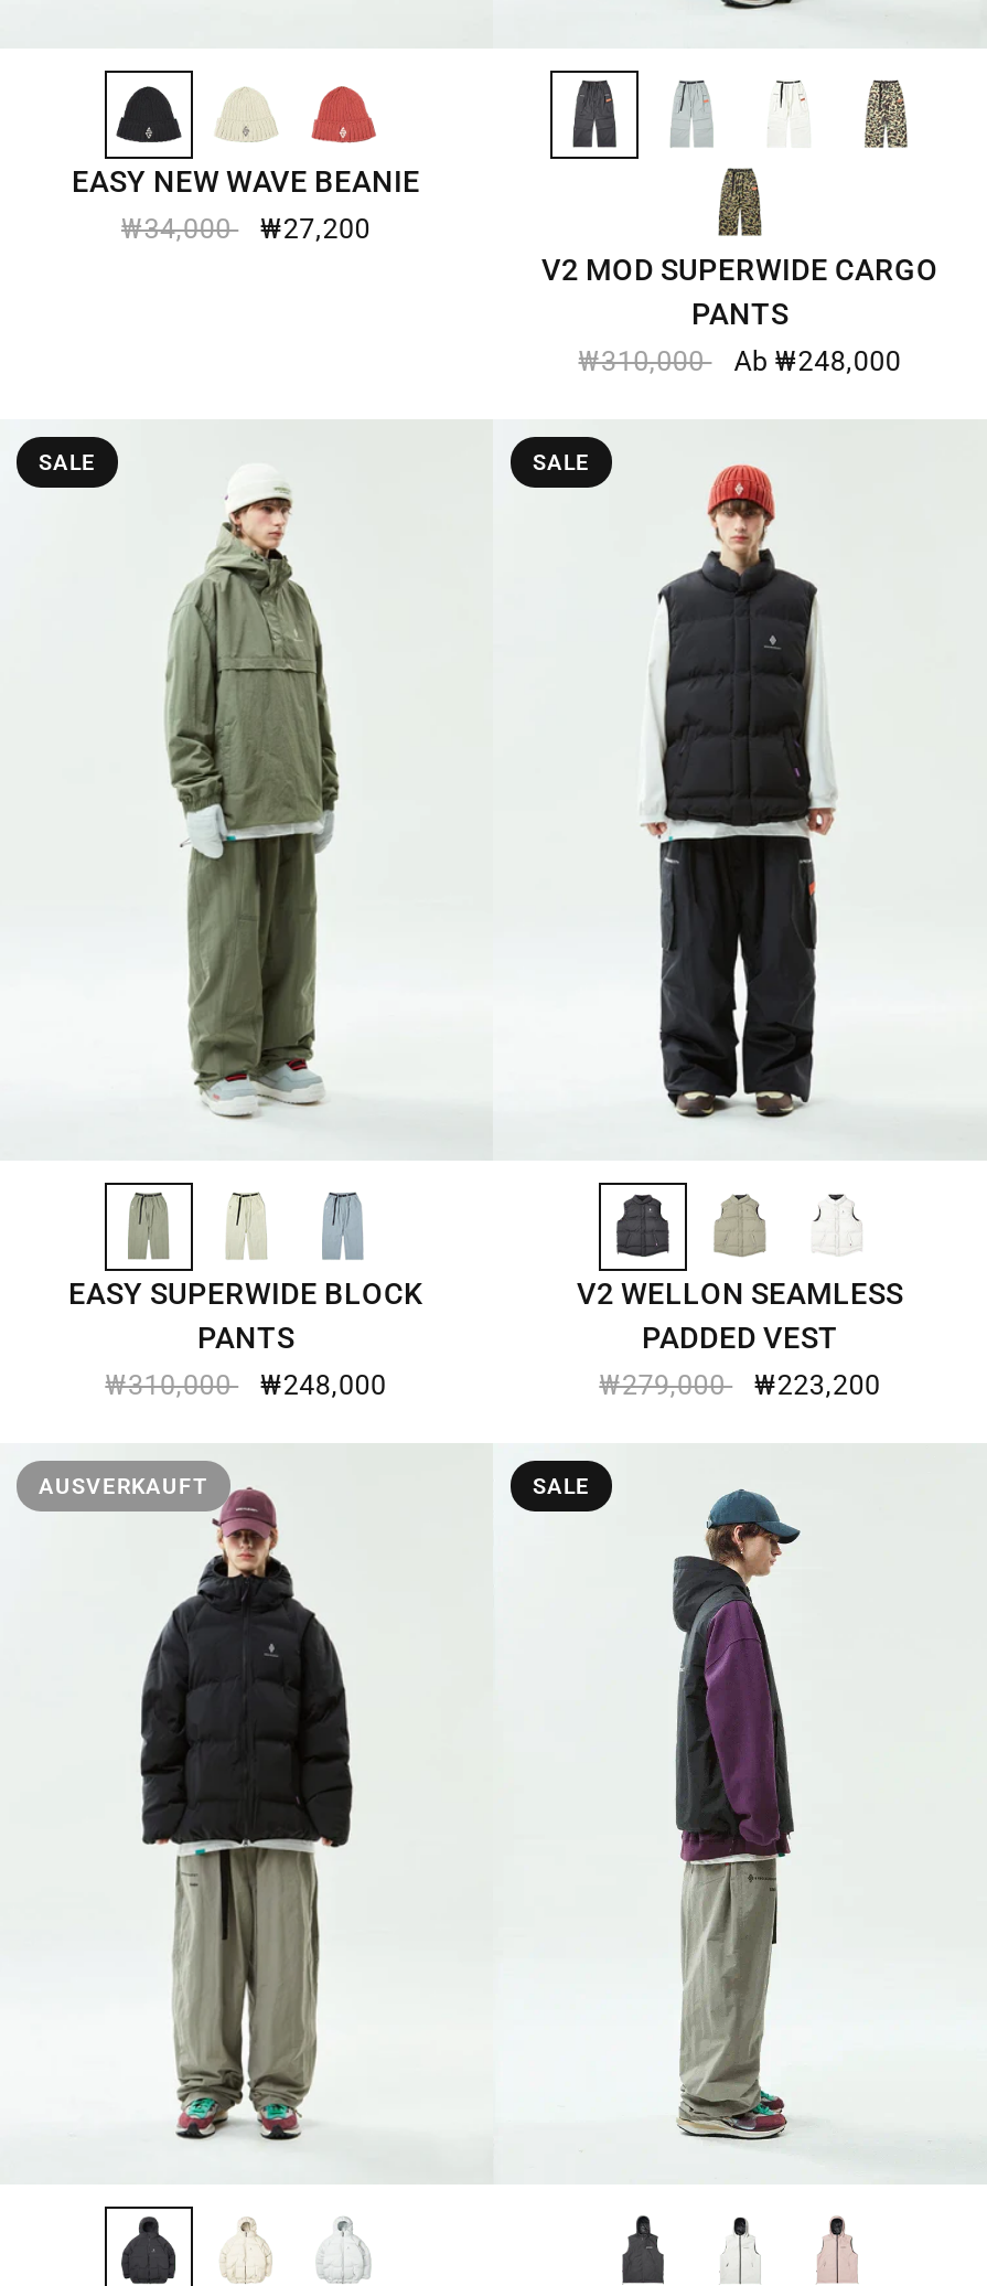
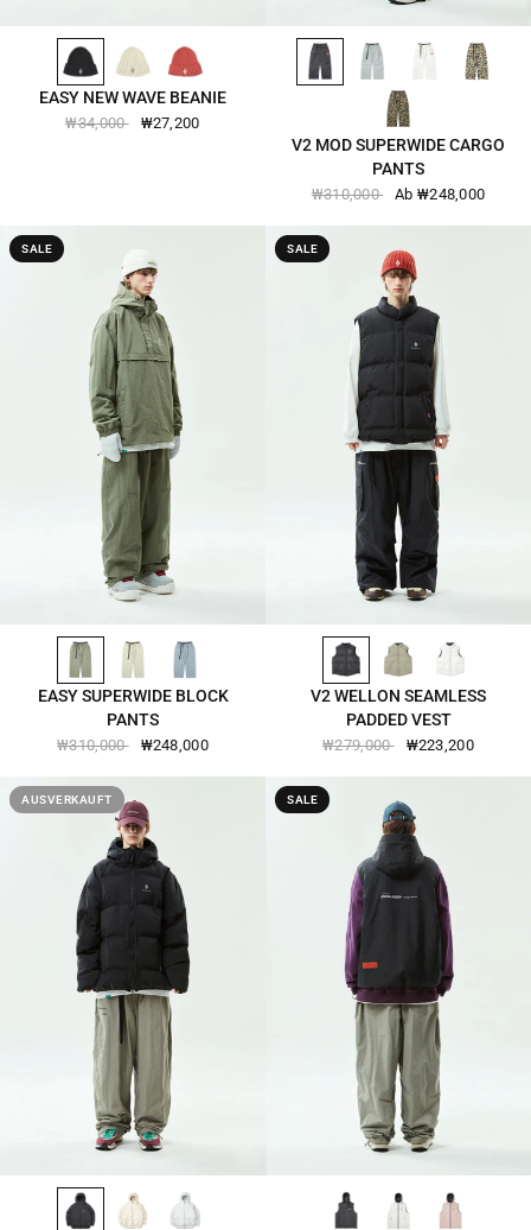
[641,1496,844,2143] [image] -> [344,806,455,1154] [image]

